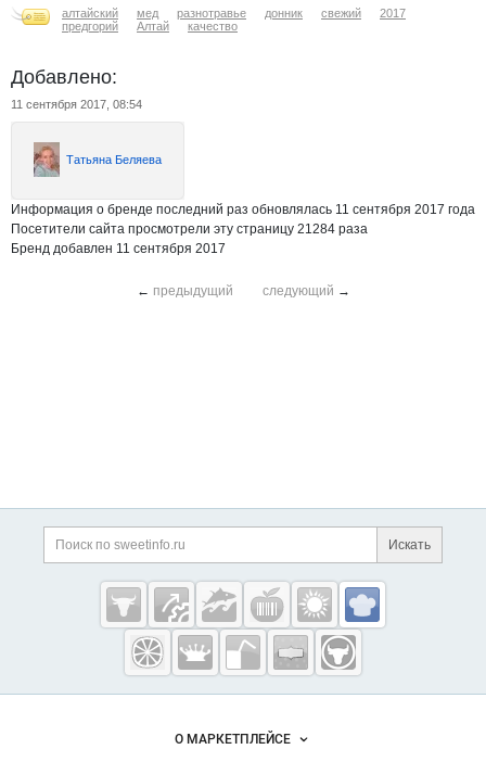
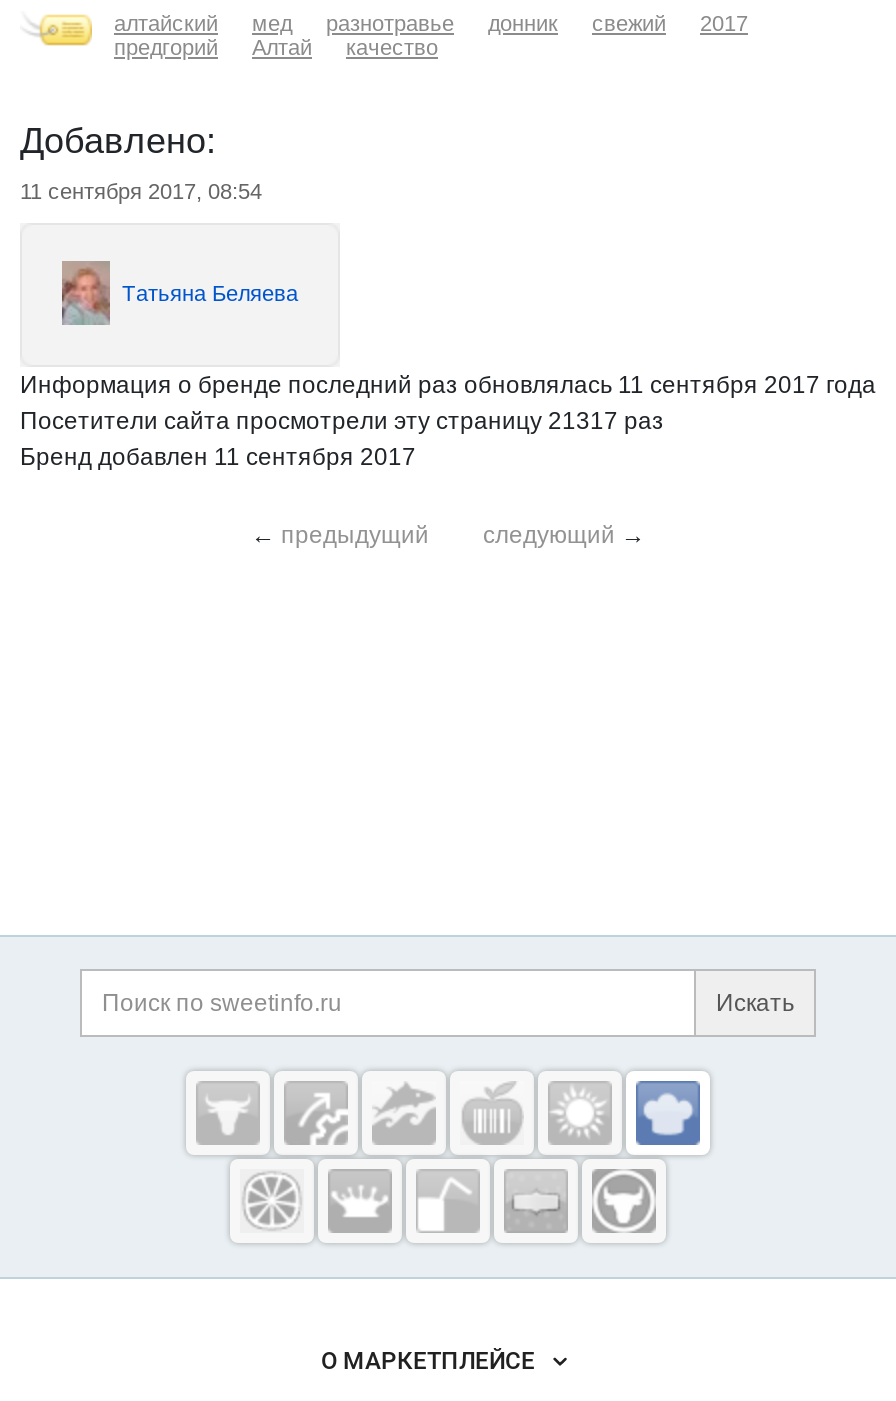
[11,221,368,237] Посетители сайта просмотрели эту страницу 21284 раза -> [20,407,664,435] Посетители сайта просмотрели эту страницу 21317 раз

